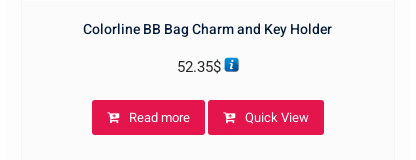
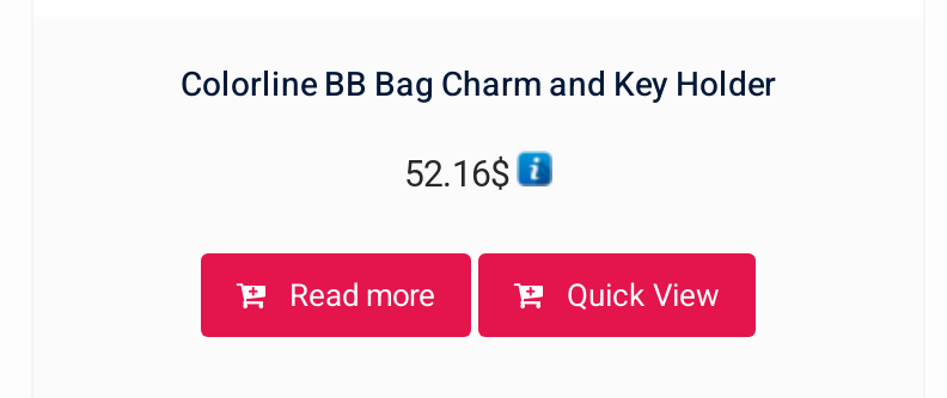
[177,58,221,76] 52.35$ -> [404,153,509,196] 52.16$

